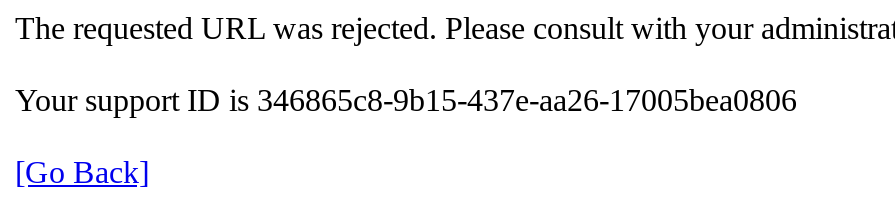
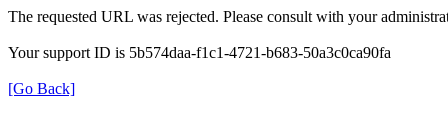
[15,83,797,117] Your support ID is 346865c8-9b15-437e-aa26-17005bea0806 -> [8,44,391,61] Your support ID is 5b574daa-f1c1-4721-b683-50a3c0ca90fa

